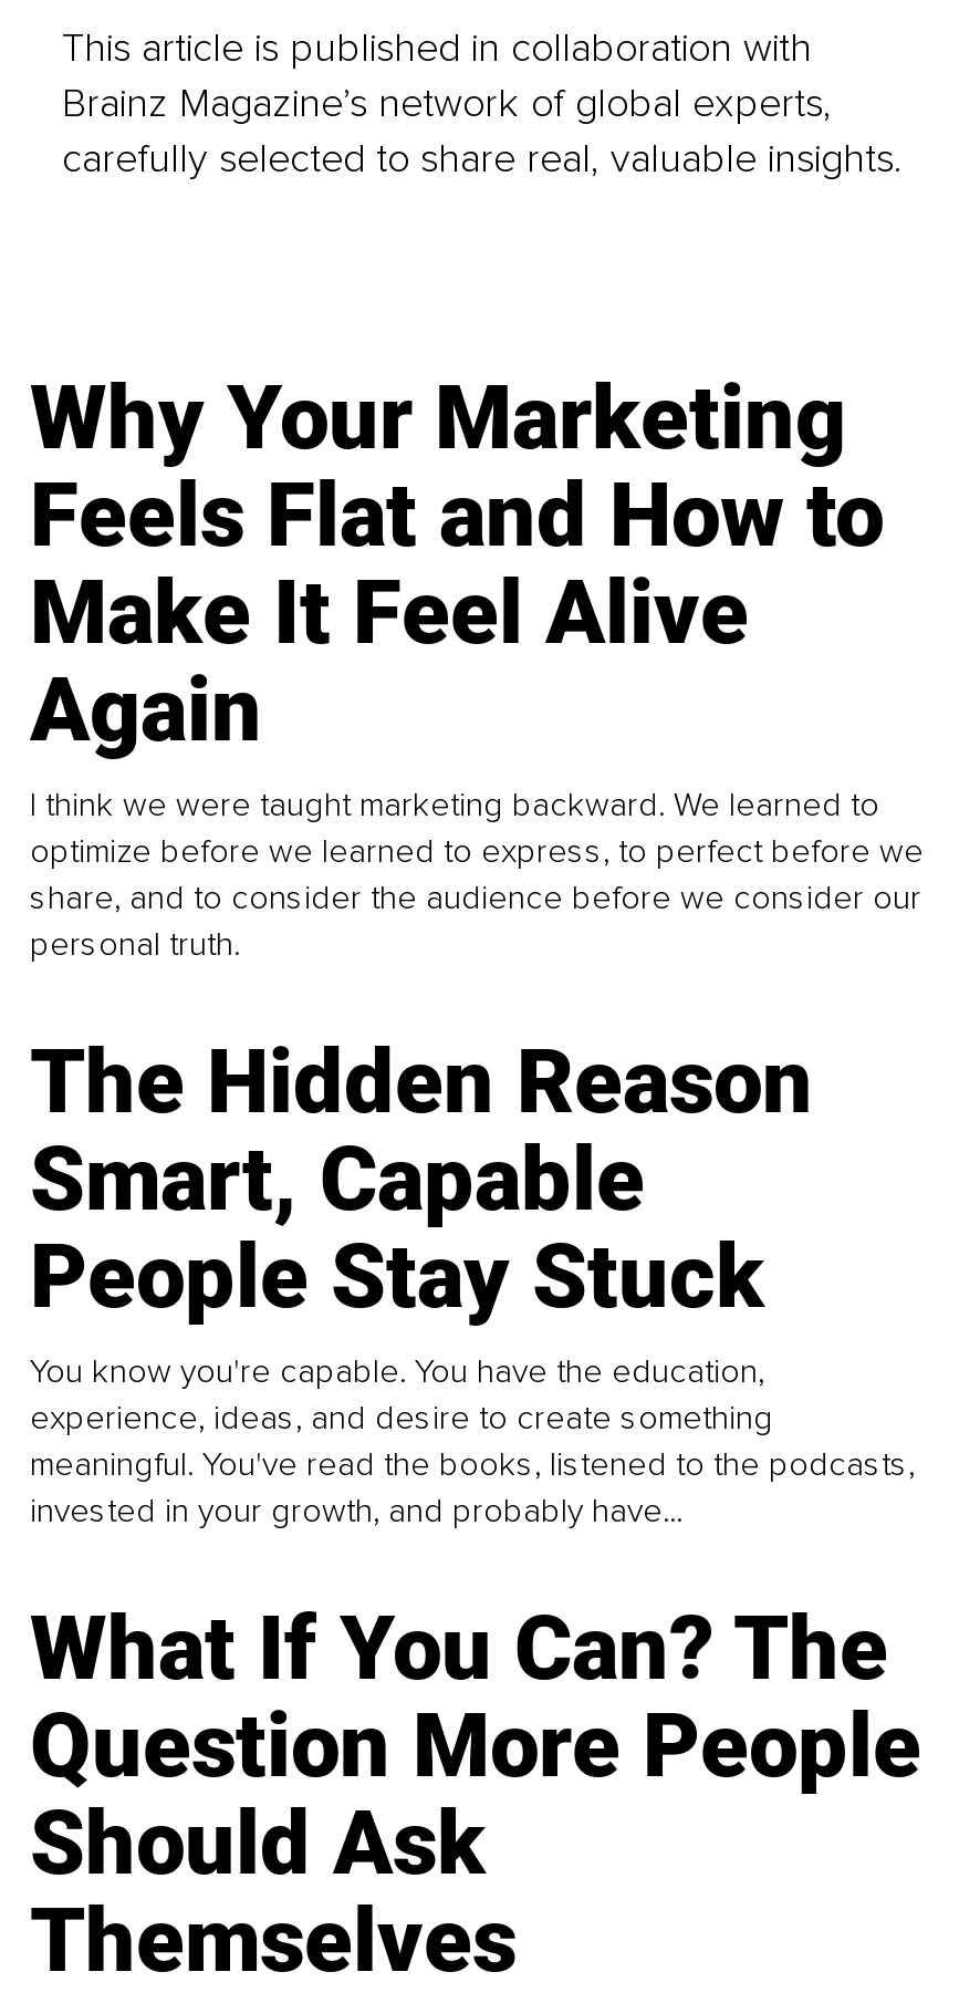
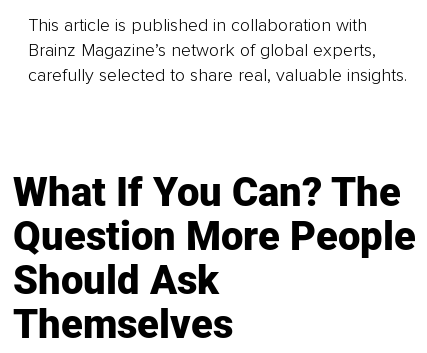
[30,365,924,1529] Why Your Marketing | Feels Flat and How to | Make It Feel Alive | Again | I think we were taught marketing backward. We learned to | optimize before we learned to express, to perfect before we | share, and to consider the audience before we consider our | personal truth. | The Hidden Reason | Smart, Capable | People Stay Stuck | You know you're capable. You have the education, | experience, ideas, and desire to create something | meaningful. You've read the books, listened to the podcasts, | invested in your growth, and probably have... -> none

